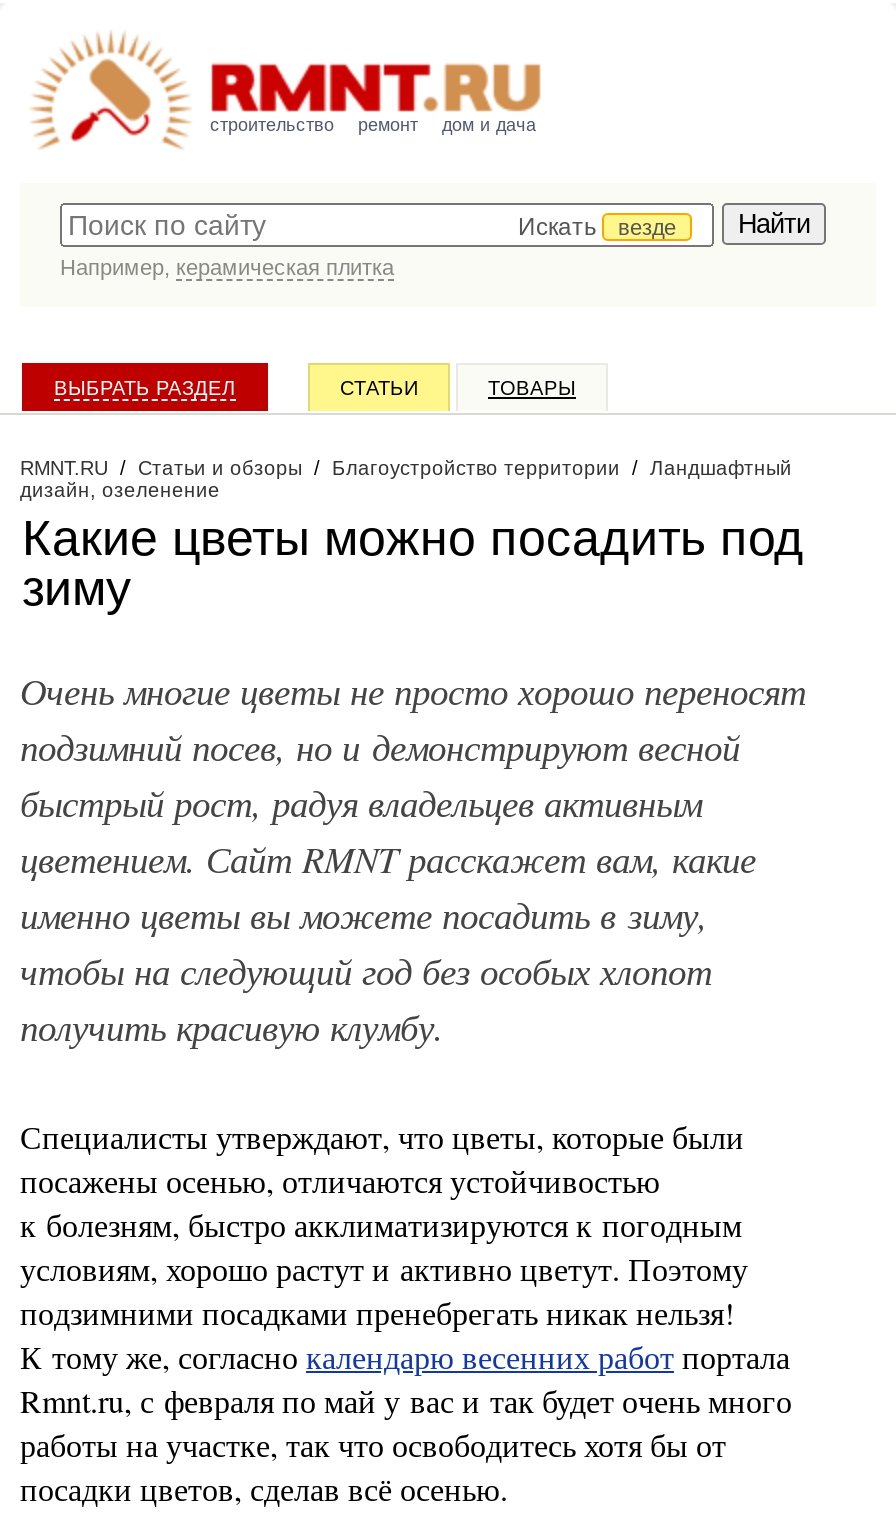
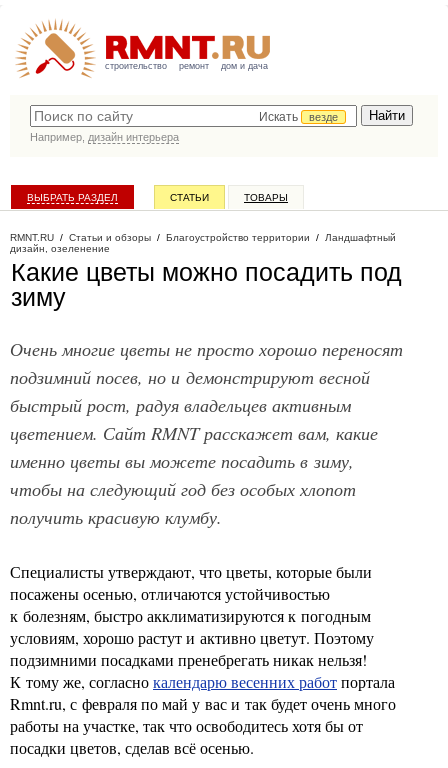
[60,255,394,279] Например, керамическая плитка -> [30,131,179,143] Например, дизайн интерьера

